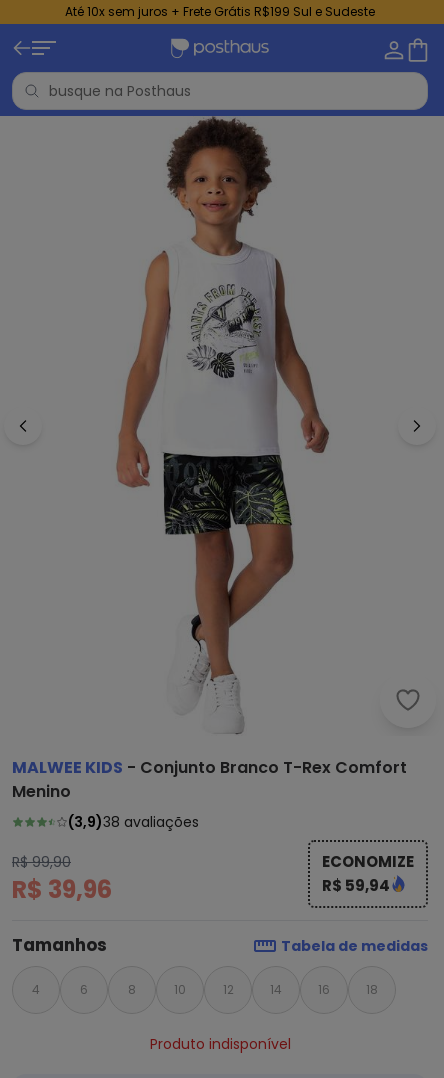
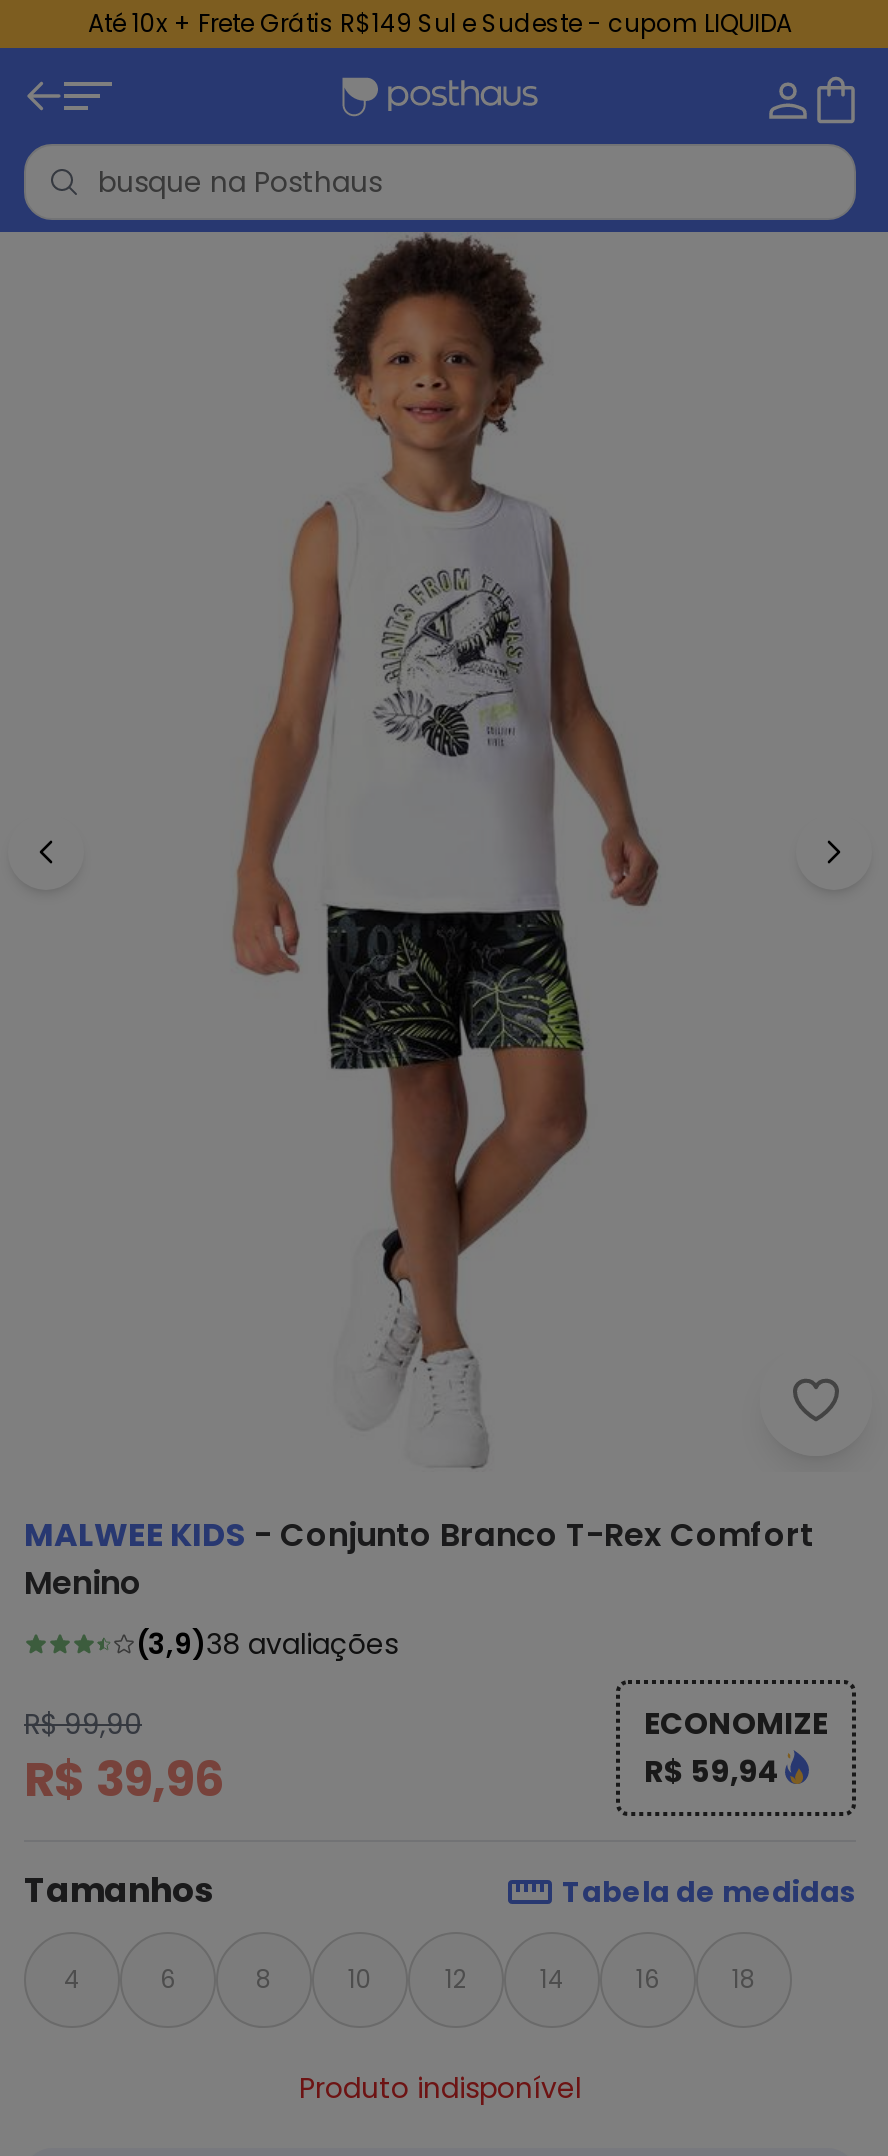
[65,3,375,20] Até 10x sem juros + Frete Grátis R$199 Sul e Sudeste -> [88,6,792,40] Até 10x + Frete Grátis R$149 Sul e Sudeste - cupom LIQUIDA

